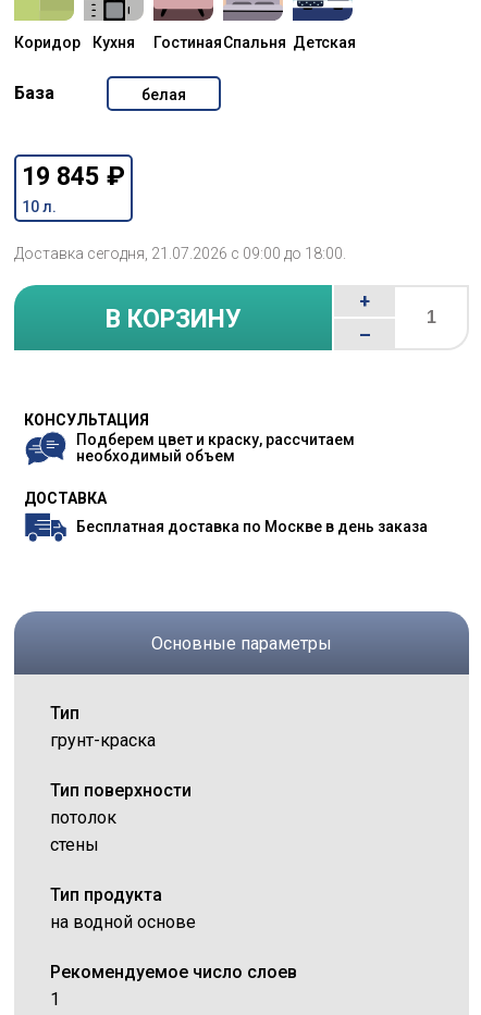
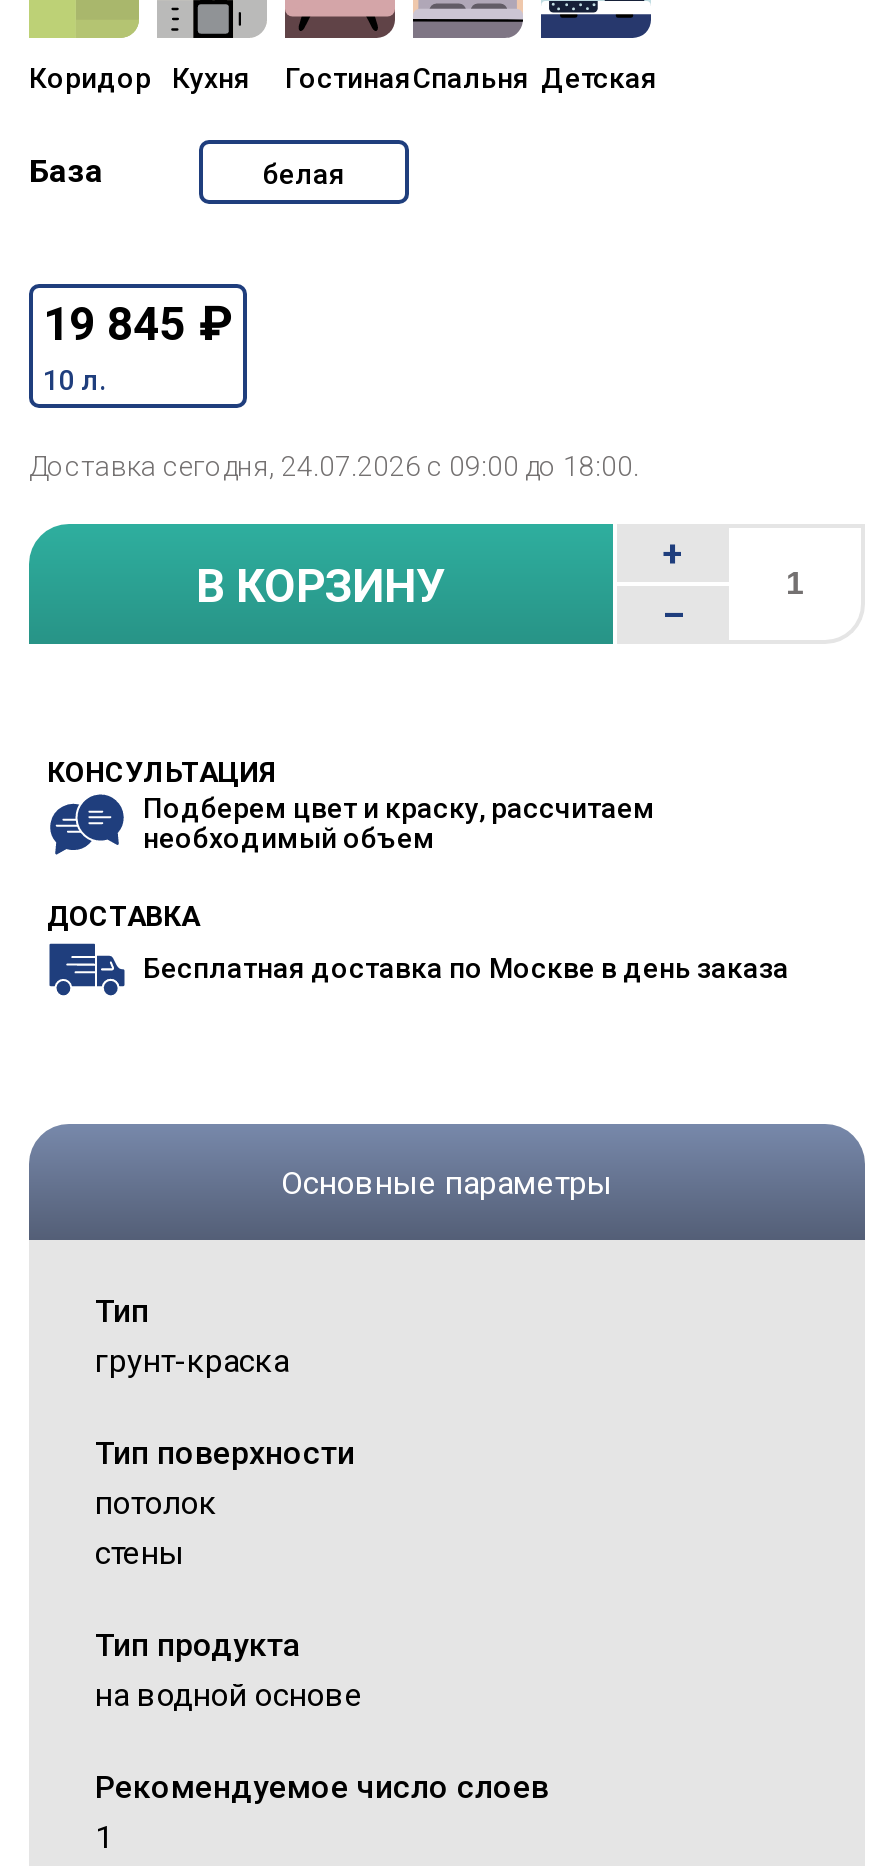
[14,245,346,263] Доставка сегодня, 21.07.2026 с 09:00 до 18:00. -> [29,451,639,483] Доставка сегодня, 24.07.2026 с 09:00 до 18:00.

